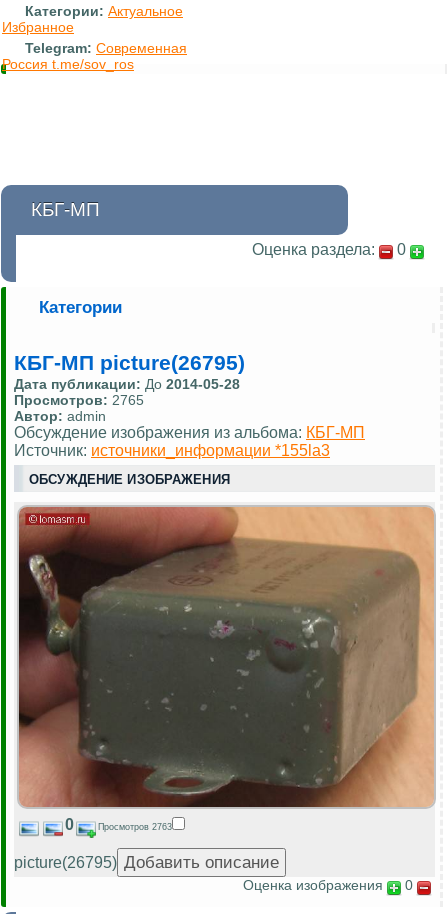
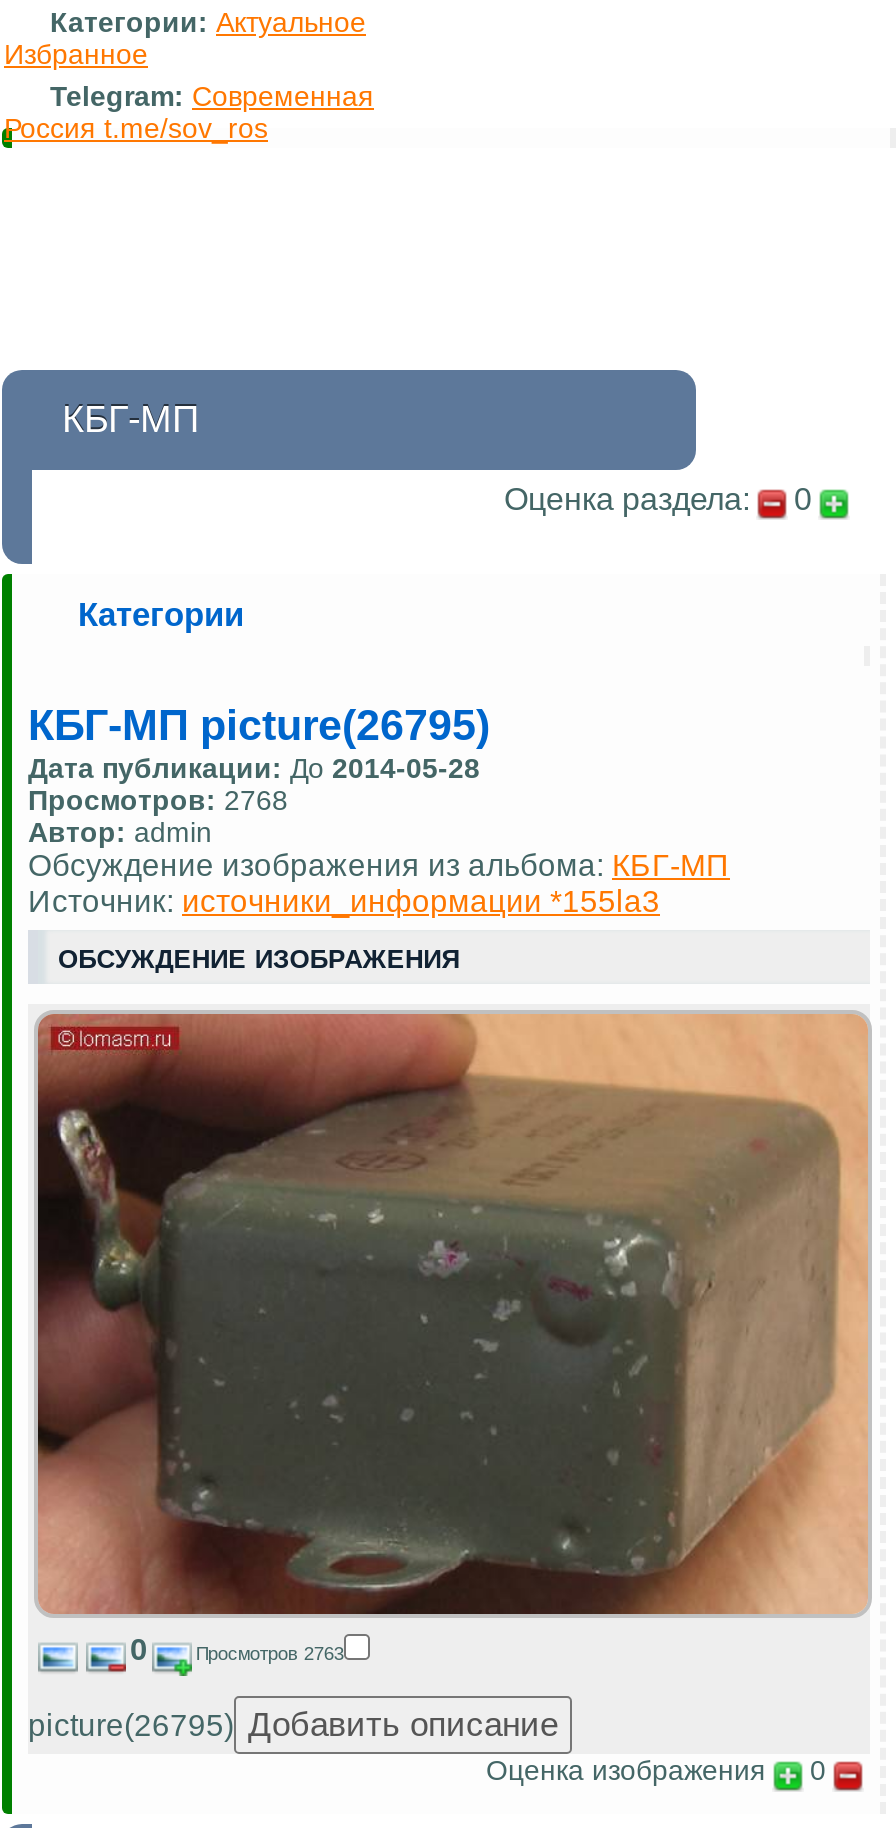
[14,392,144,408] Просмотров: 2765 -> [28,785,288,817] Просмотров: 2768

